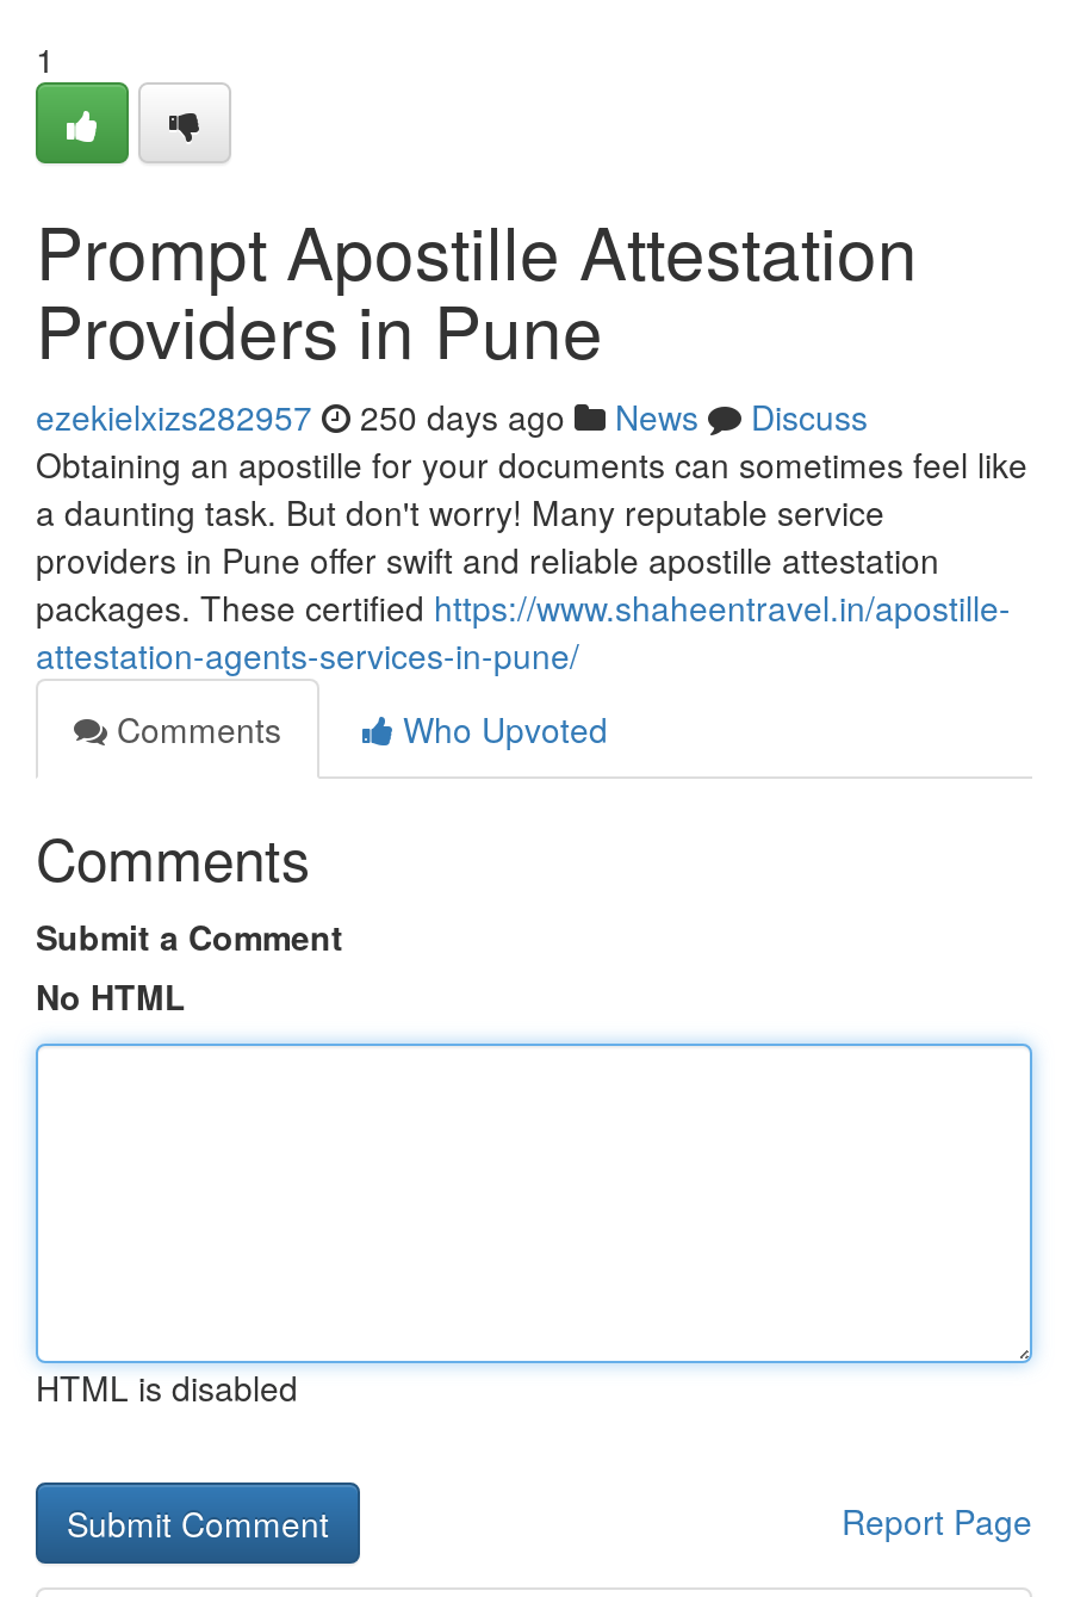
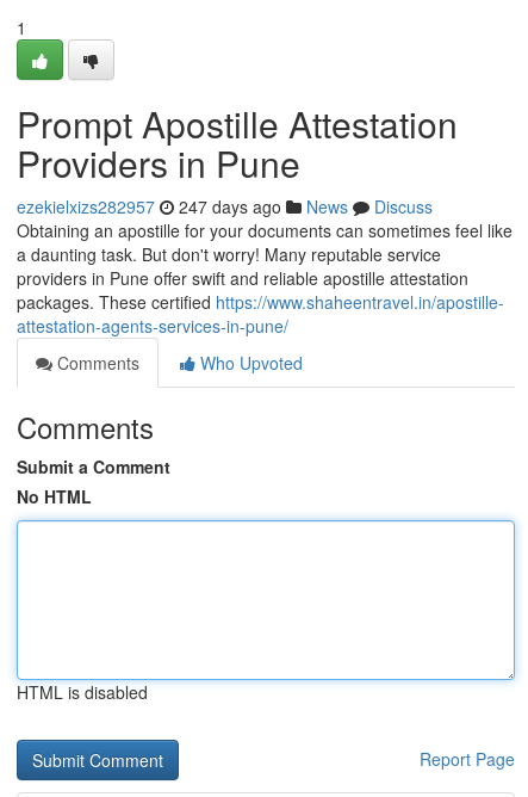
[36,392,868,440] ezekielxizs282957 250 days ago News Discuss -> [17,194,433,218] ezekielxizs282957 247 days ago News Discuss

